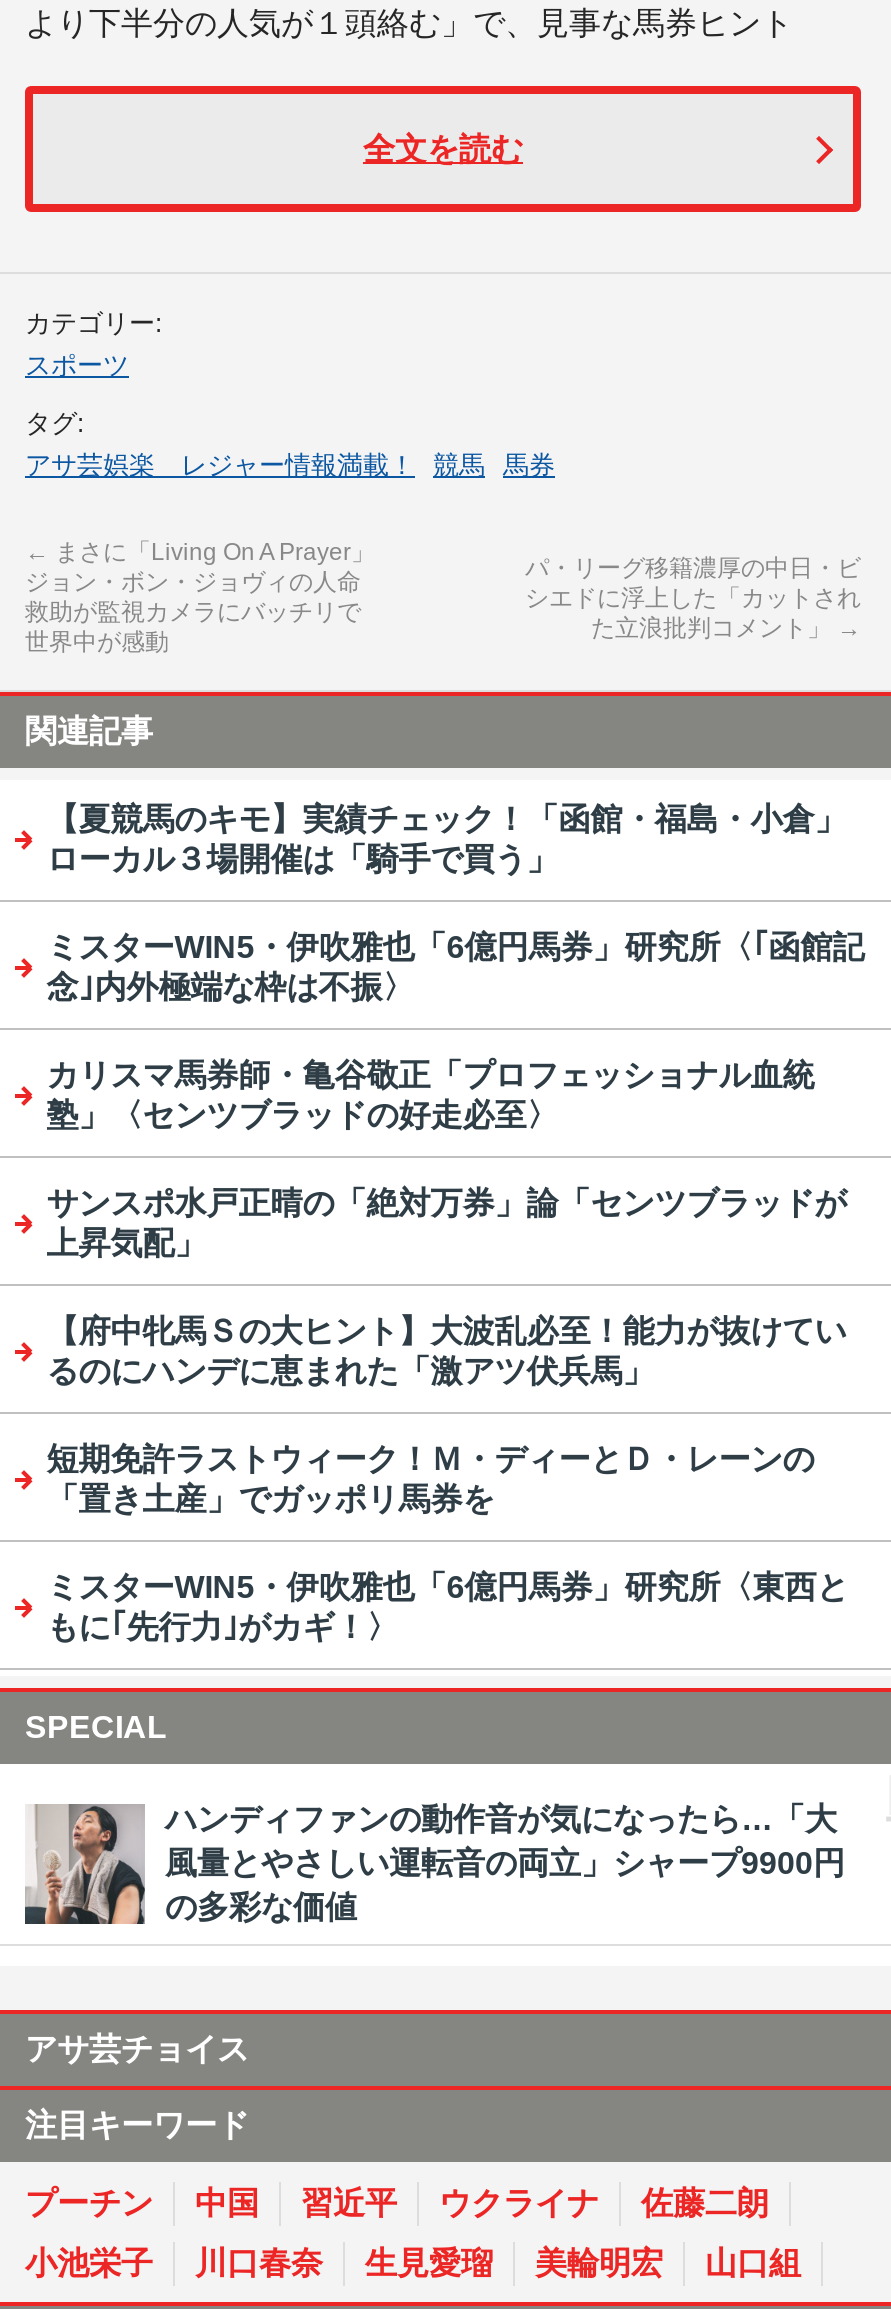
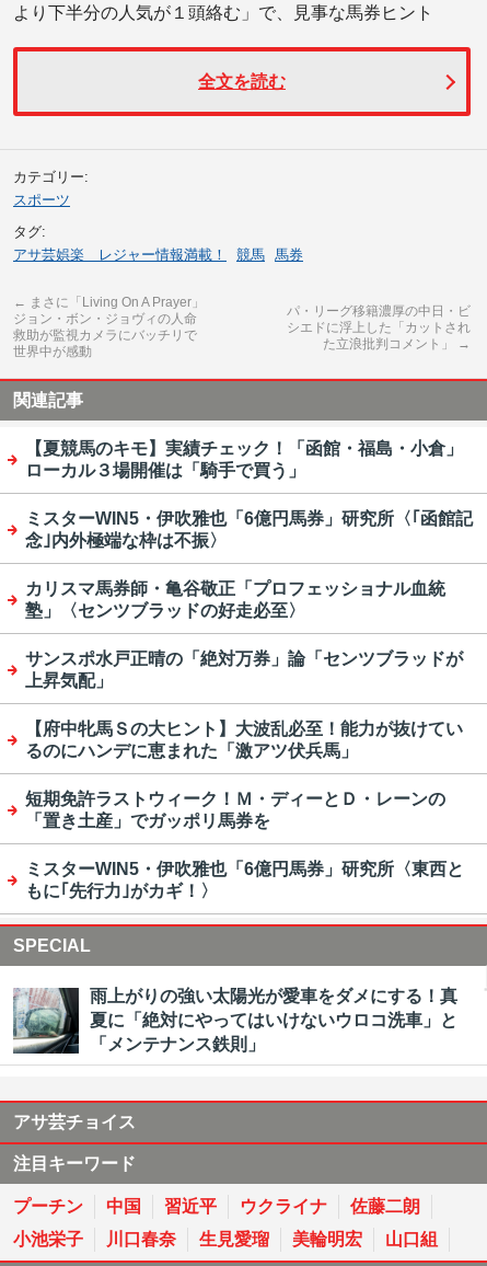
[23,1802,845,1926] [image] | ハンディファンの動作音が気になったら…「大 | 風量とやさしい運転音の両立」シャープ9900円 | の多彩な価値 -> [12,987,457,1055] [image] | 雨上がりの強い太陽光が愛車をダメにする！真 | 夏に「絶対にやってはいけないウロコ洗車」と | 「メンテナンス鉄則」

